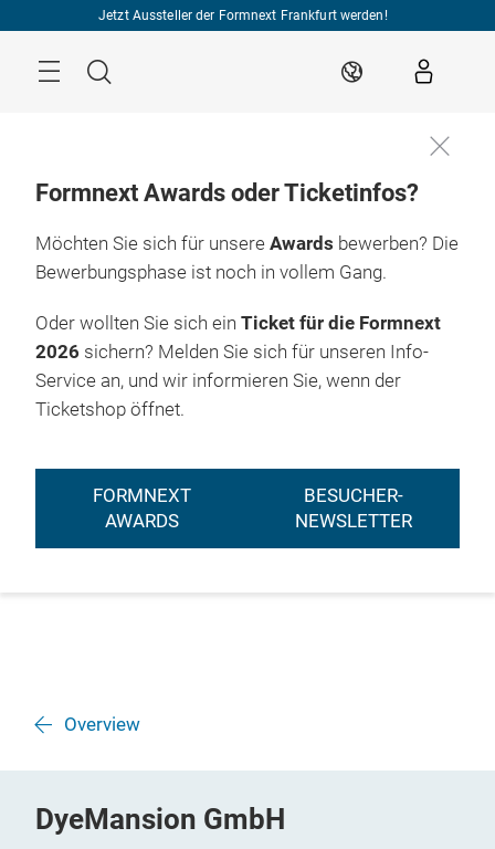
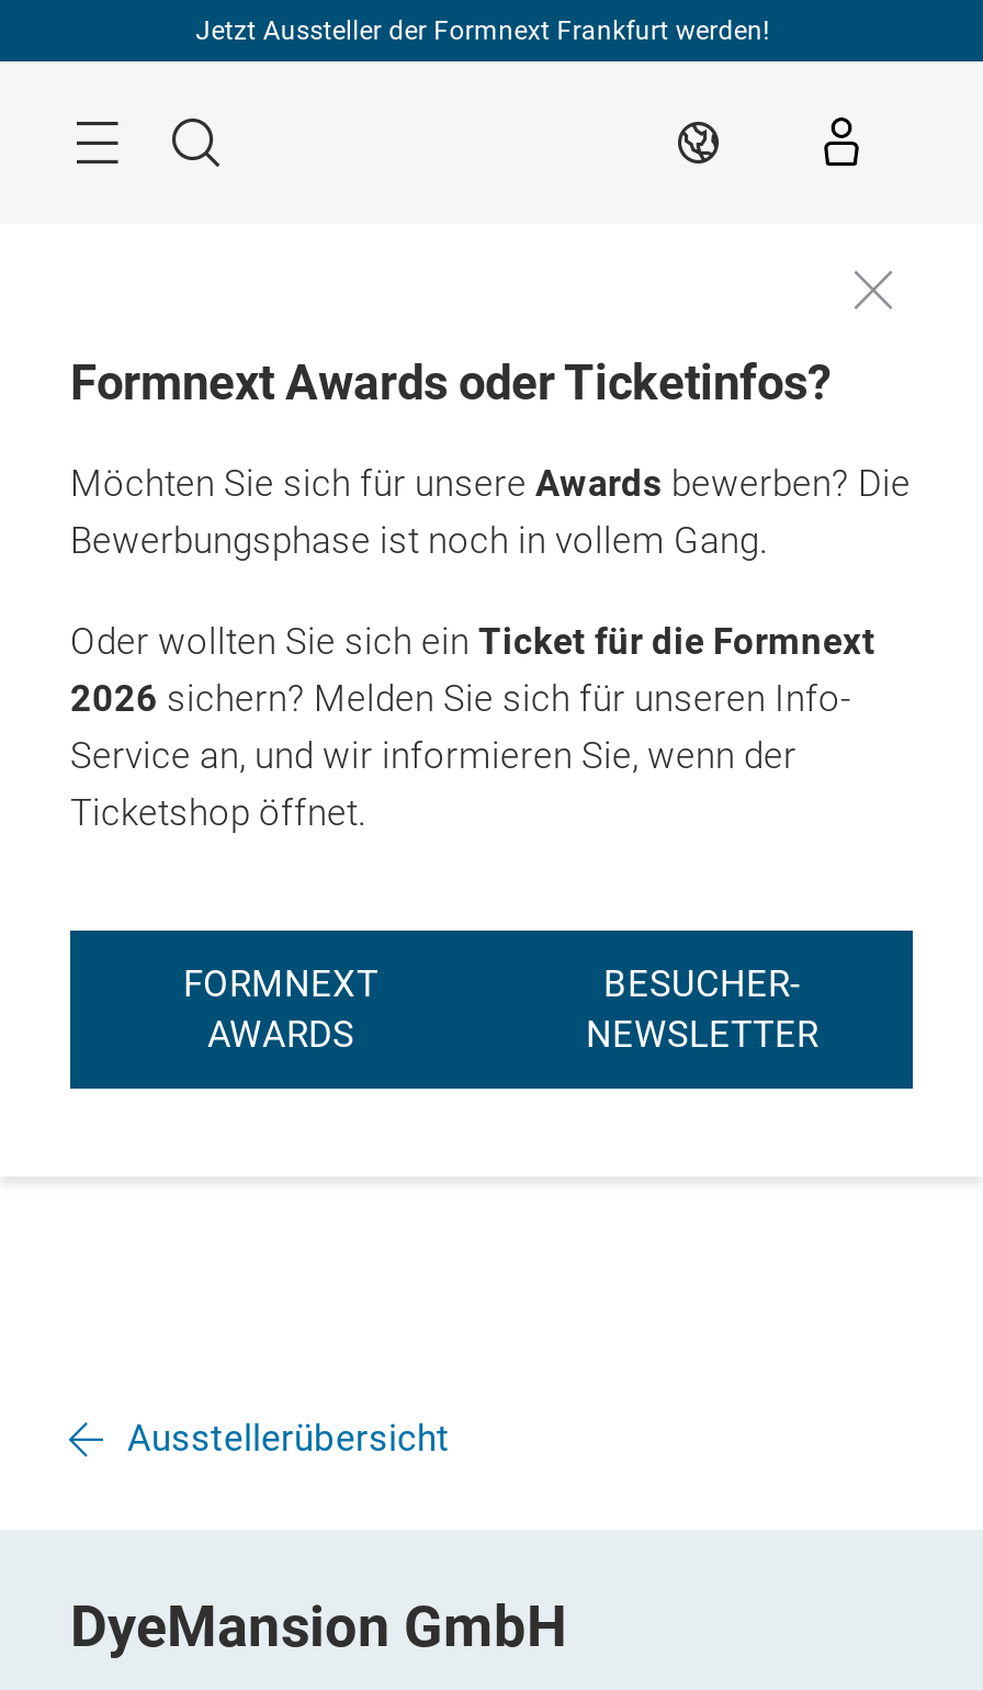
[64,714,140,735] Overview -> [127,1418,450,1460] Ausstellerübersicht

